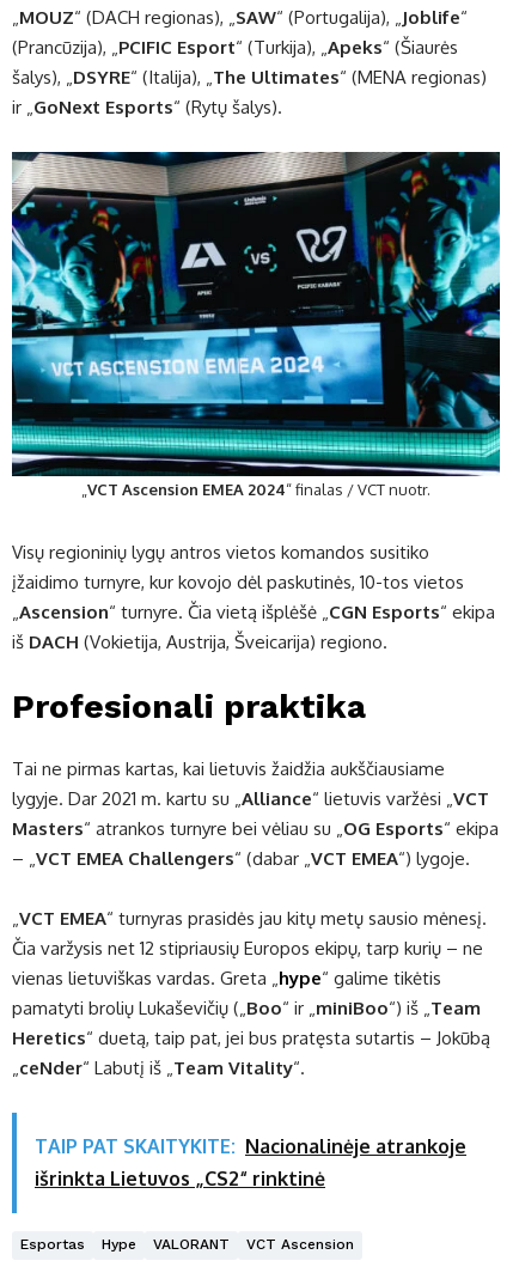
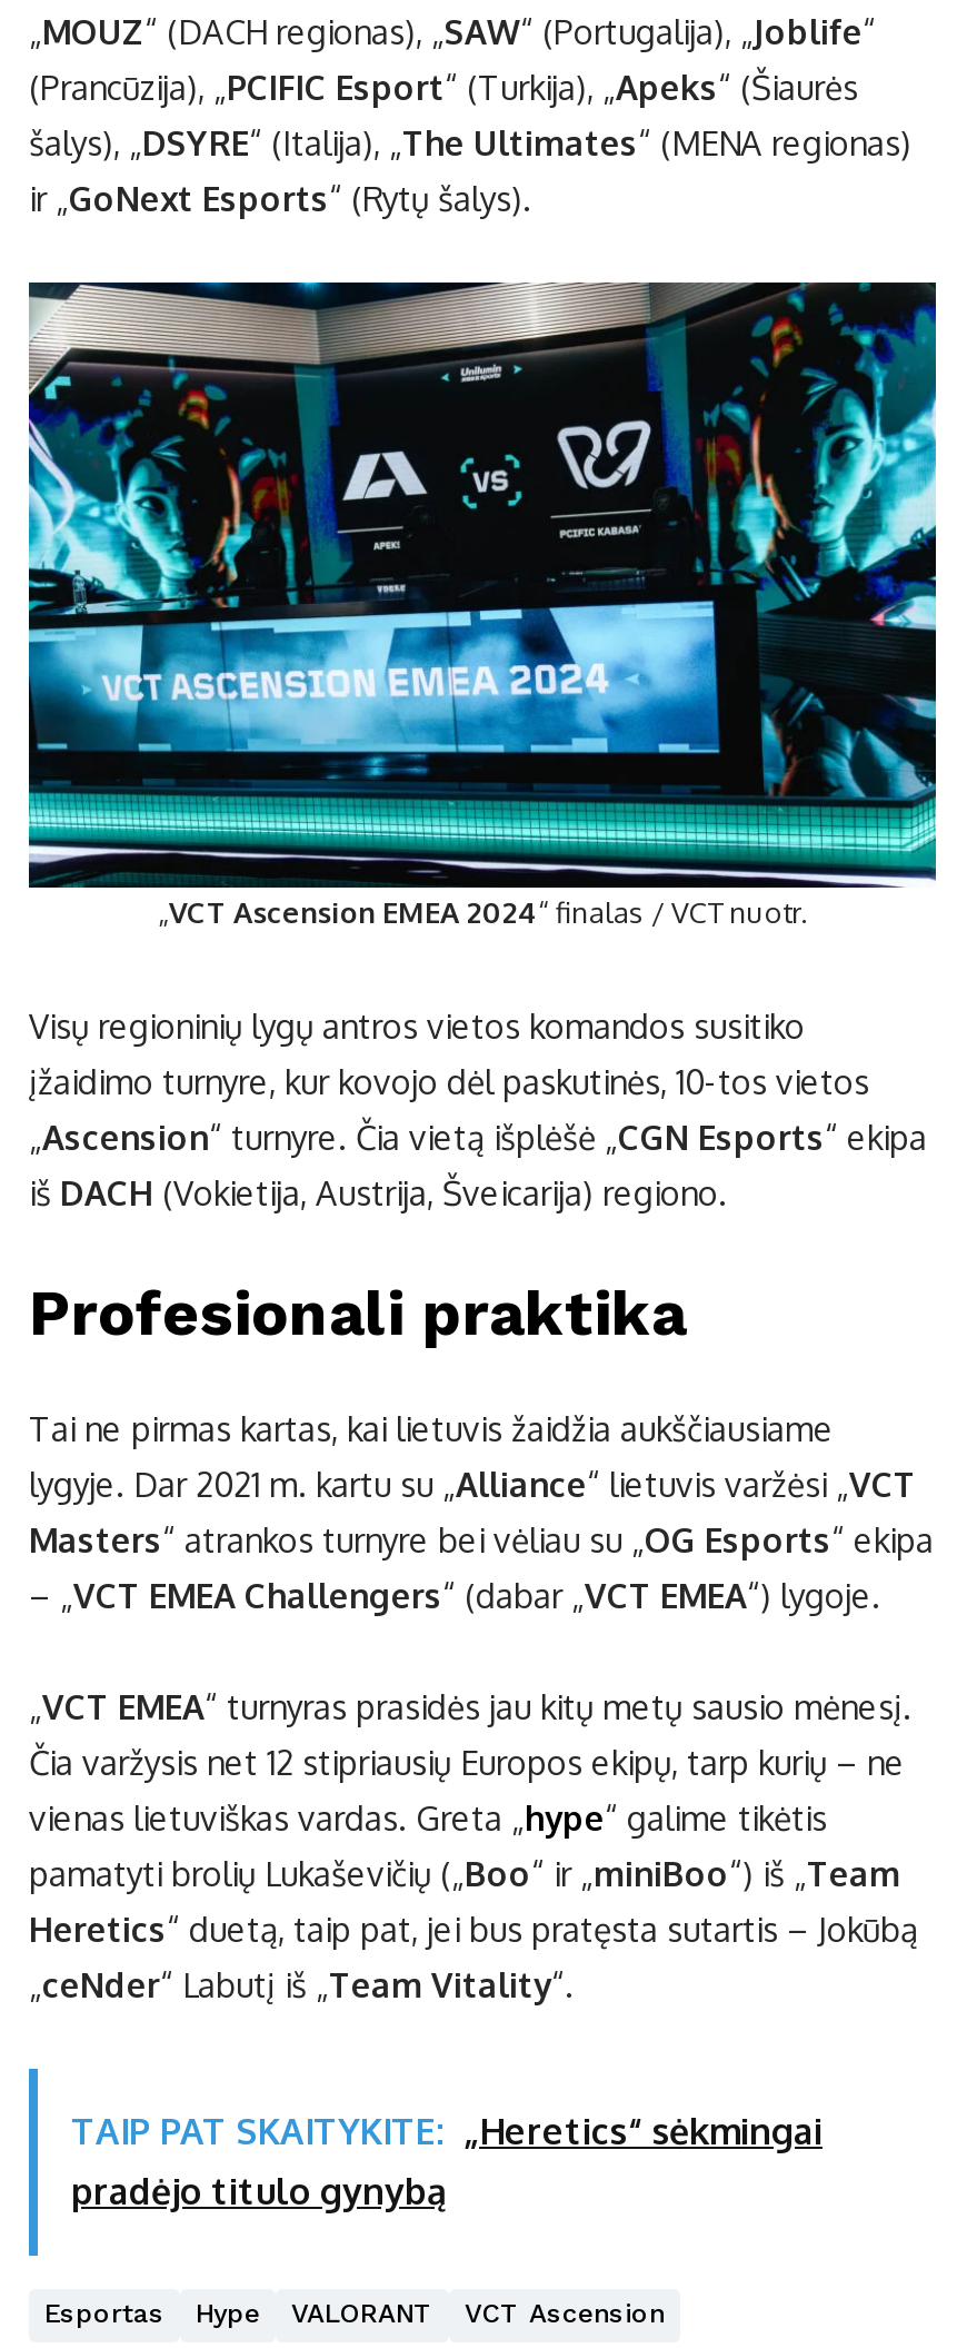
[35,1134,466,1190] TAIP PAT SKAITYKITE: Nacionalinėje atrankoje | išrinkta Lietuvos „CS2“ rinktinė -> [71,2108,823,2213] TAIP PAT SKAITYKITE: „Heretics“ sėkmingai | pradėjo titulo gynybą

